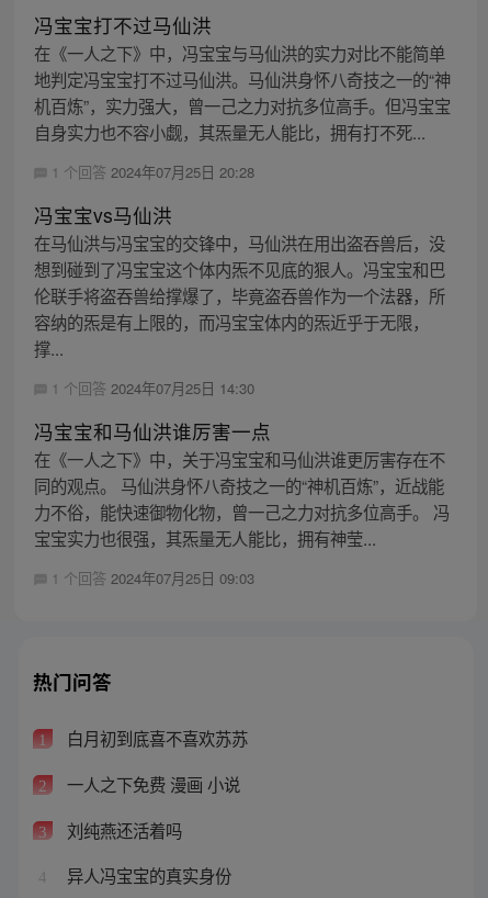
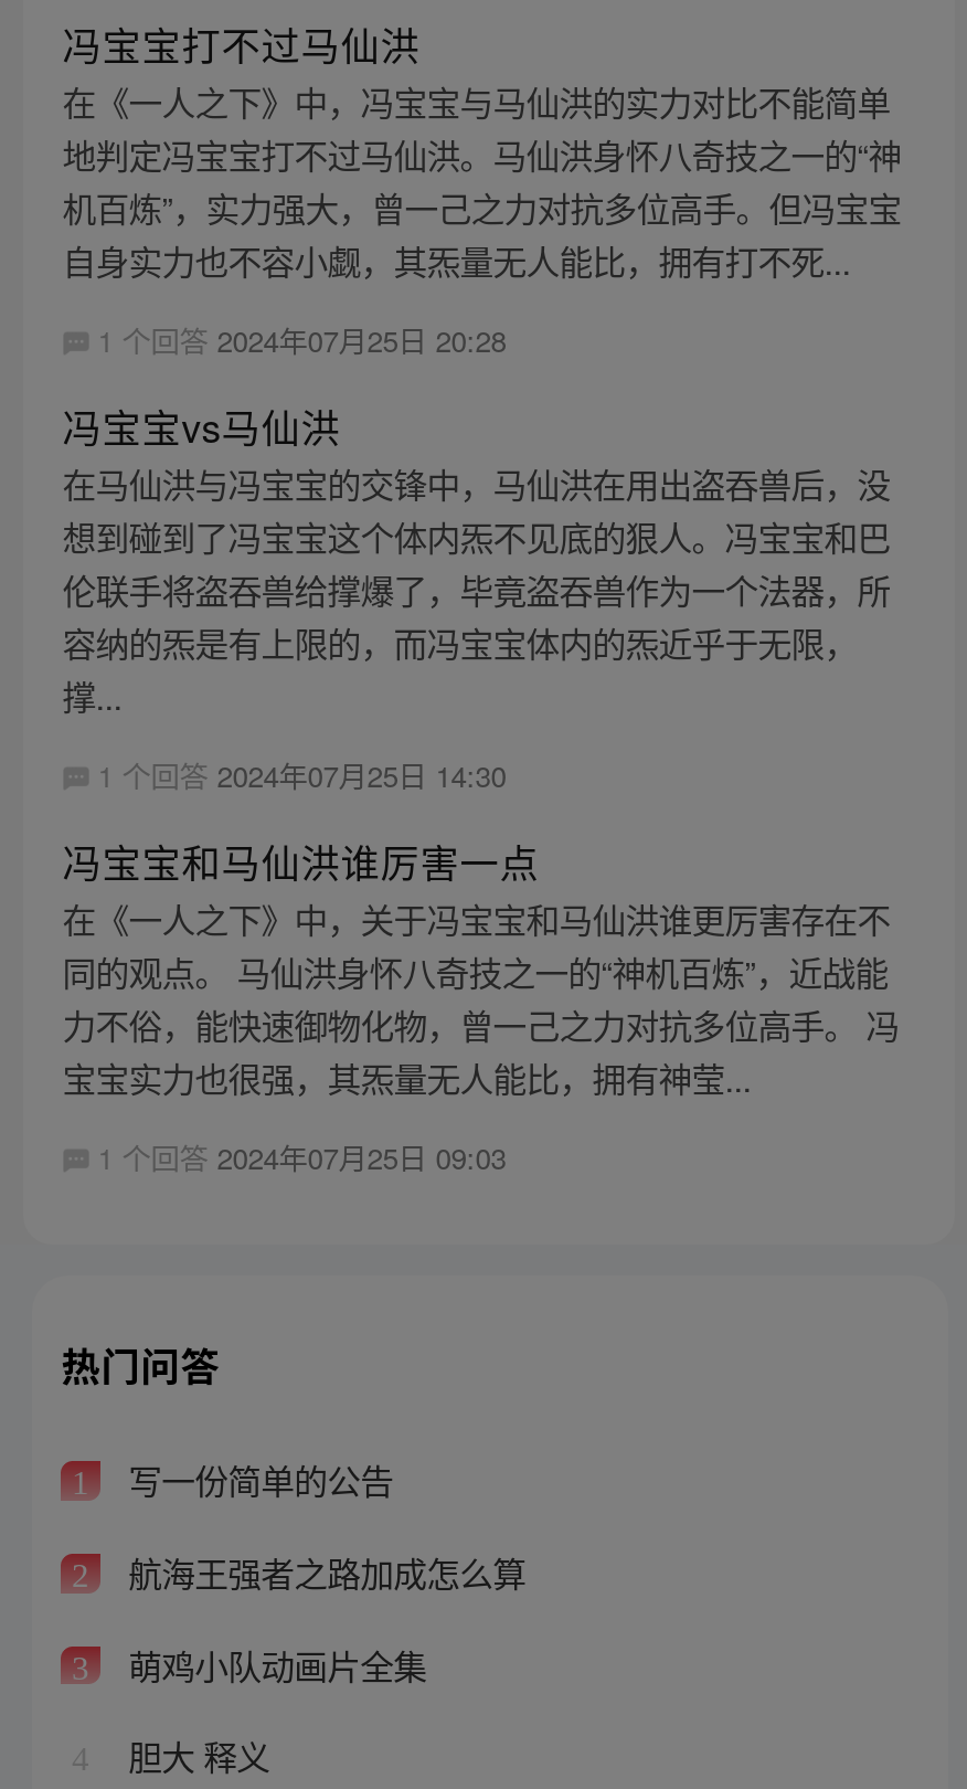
[62,726,247,750] 白月初到底喜不喜欢苏苏 -> [119,1455,393,1504] 写一份简单的公告
[62,772,240,796] 一人之下免费 漫画 小说 -> [119,1547,526,1596] 航海王强者之路加成怎么算
[62,818,182,842] 刘纯燕还活着吗 -> [119,1639,426,1688] 萌鸡小队动画片全集
[62,863,231,887] 异人冯宝宝的真实身份 -> [119,1731,270,1780] 胆大 释义

